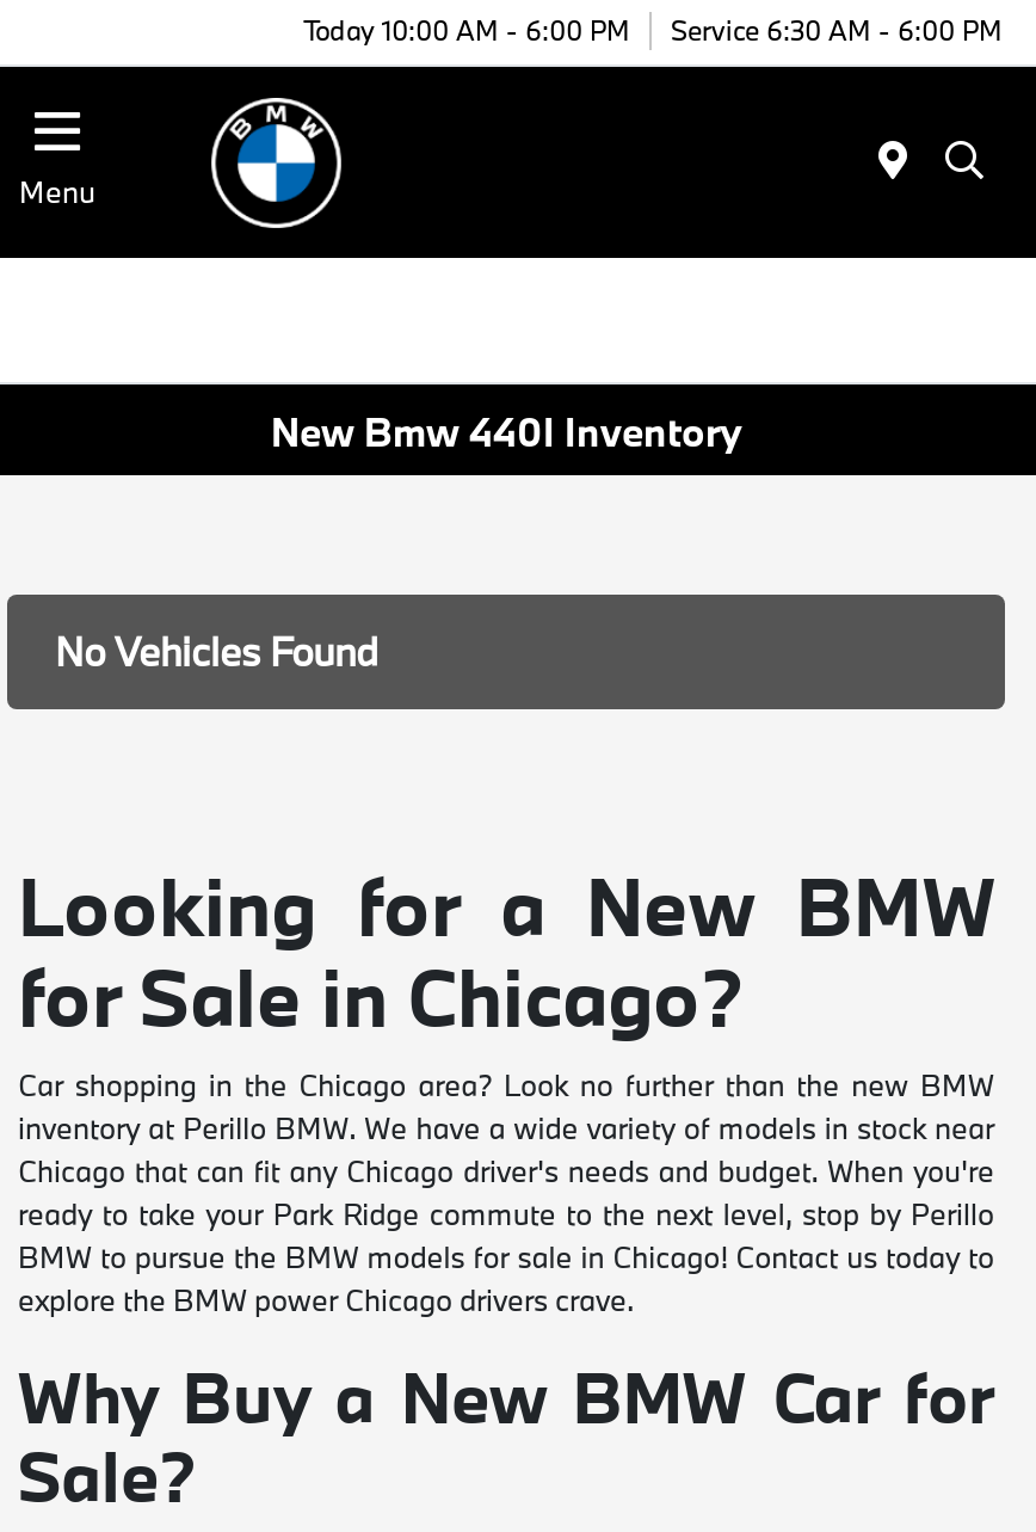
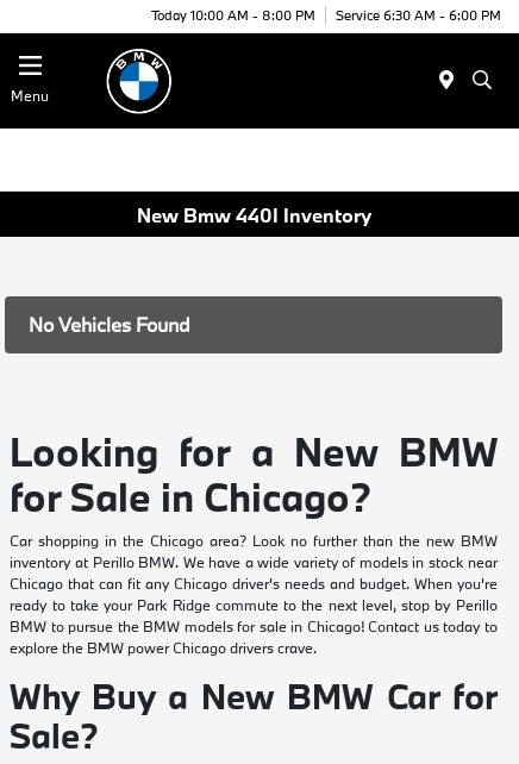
[303,11,1003,47] Today 10:00 AM - 6:00 PM Service 6:30 AM - 6:00 PM -> [151,5,501,23] Today 10:00 AM - 8:00 PM Service 6:30 AM - 6:00 PM

